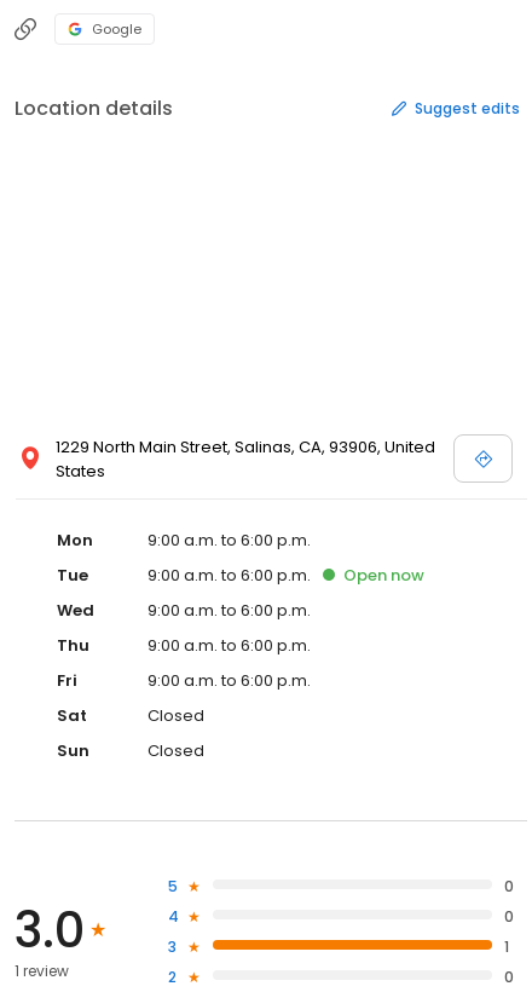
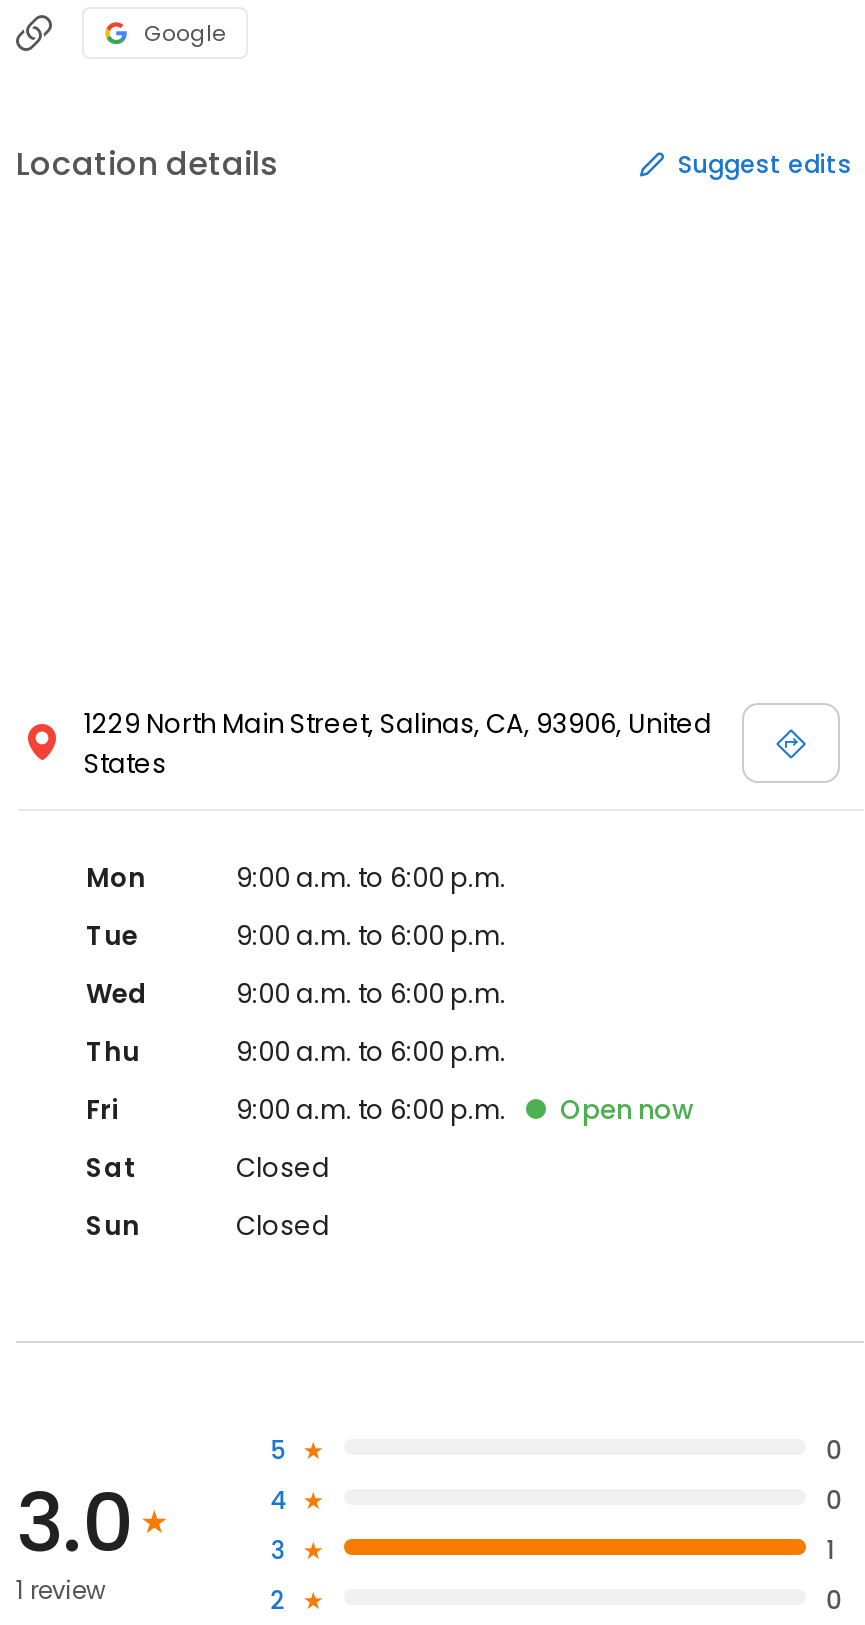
moved [343,564,424,587] -> [560,1091,694,1129]: Open now

